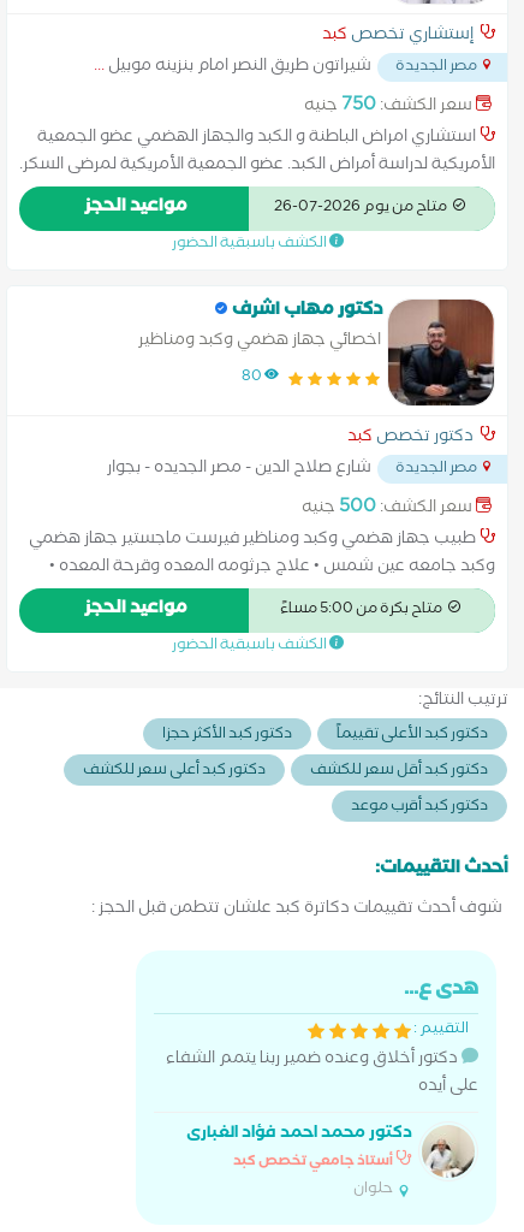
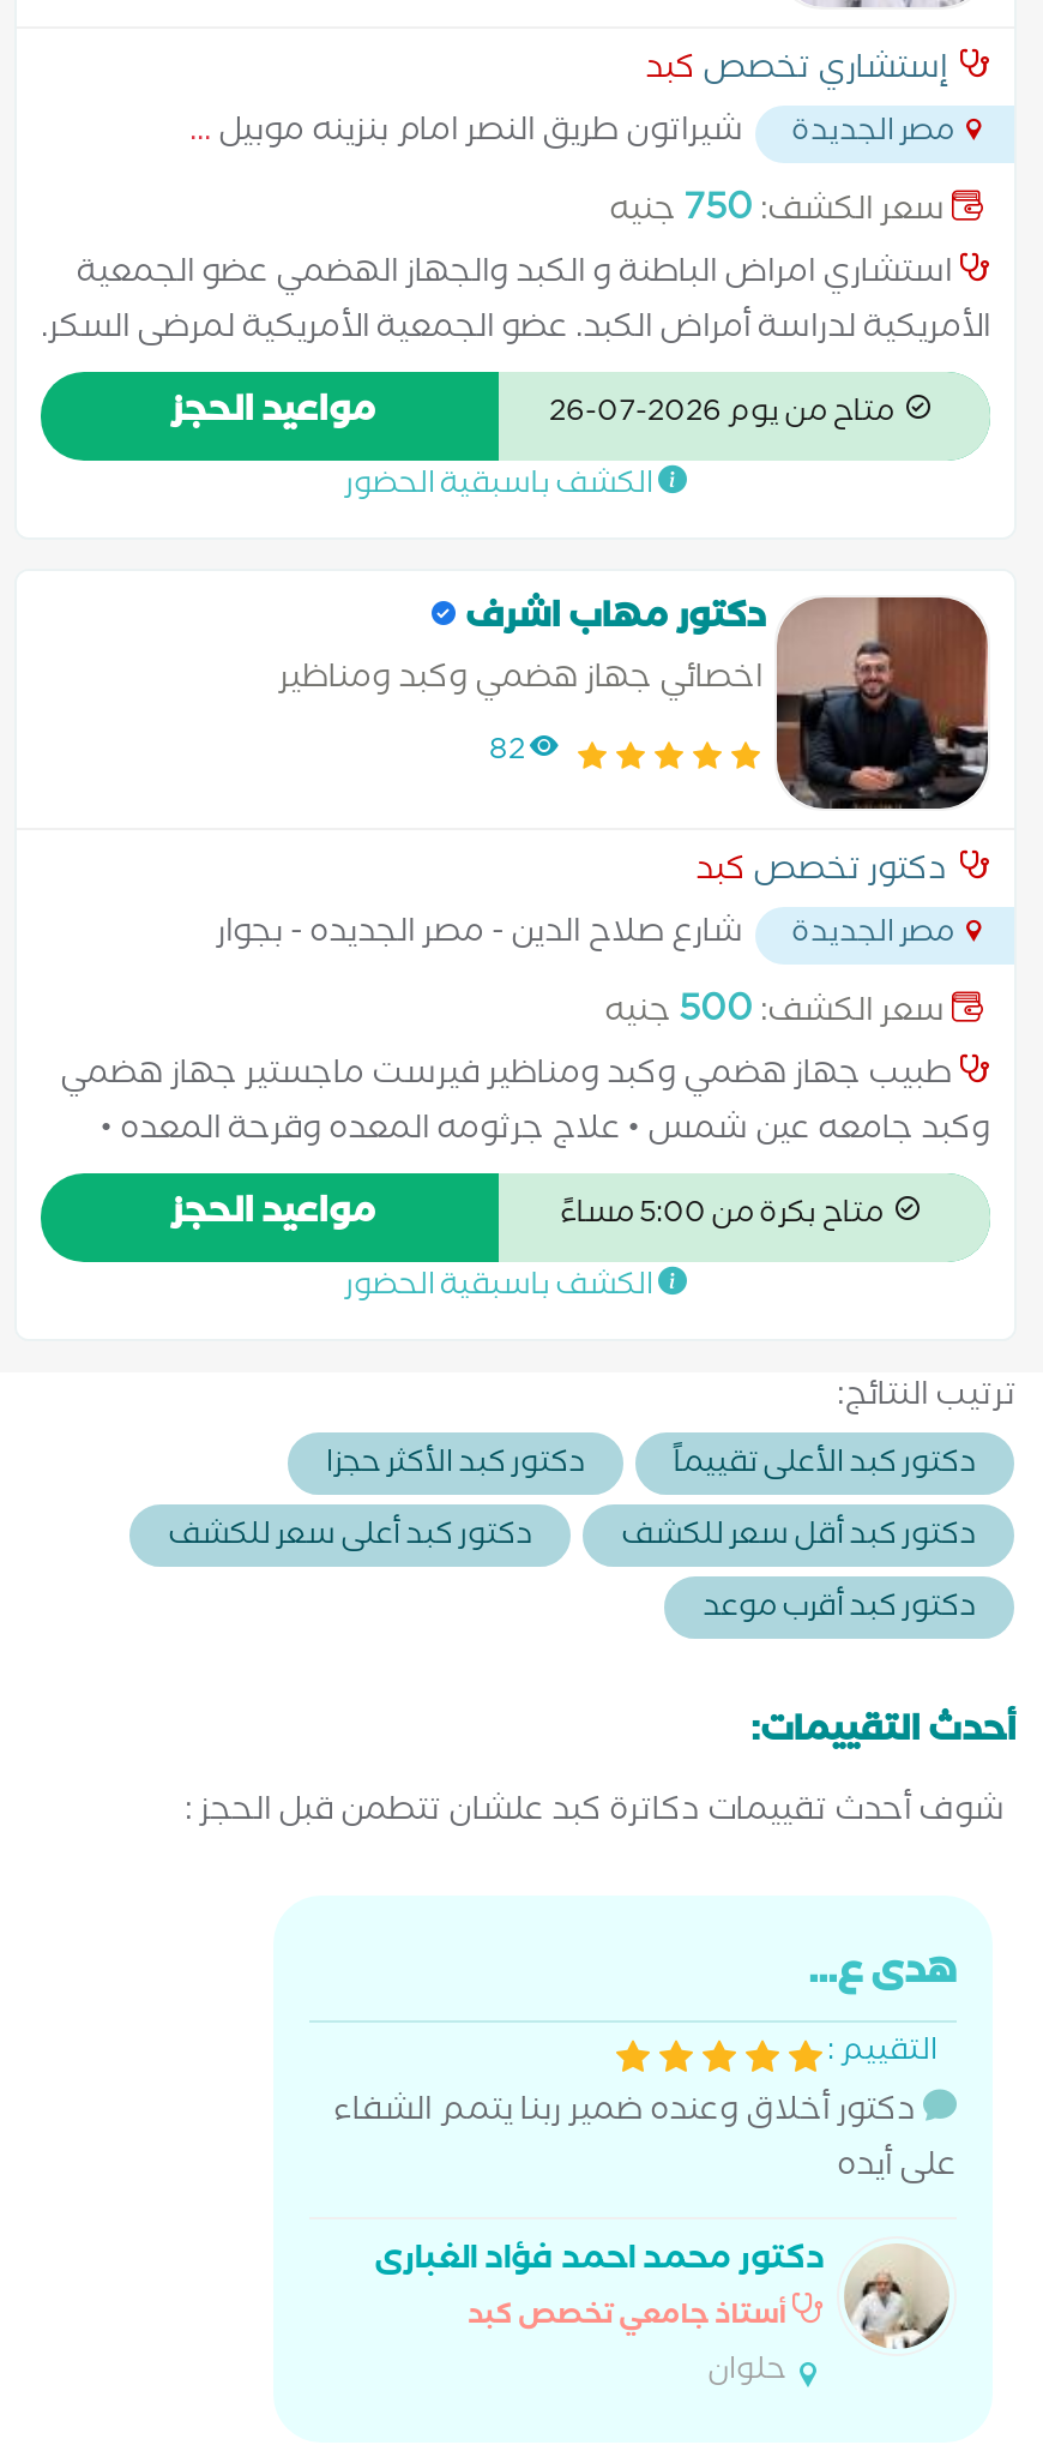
[242,365,262,392] 80 -> [489,727,525,782] 82

